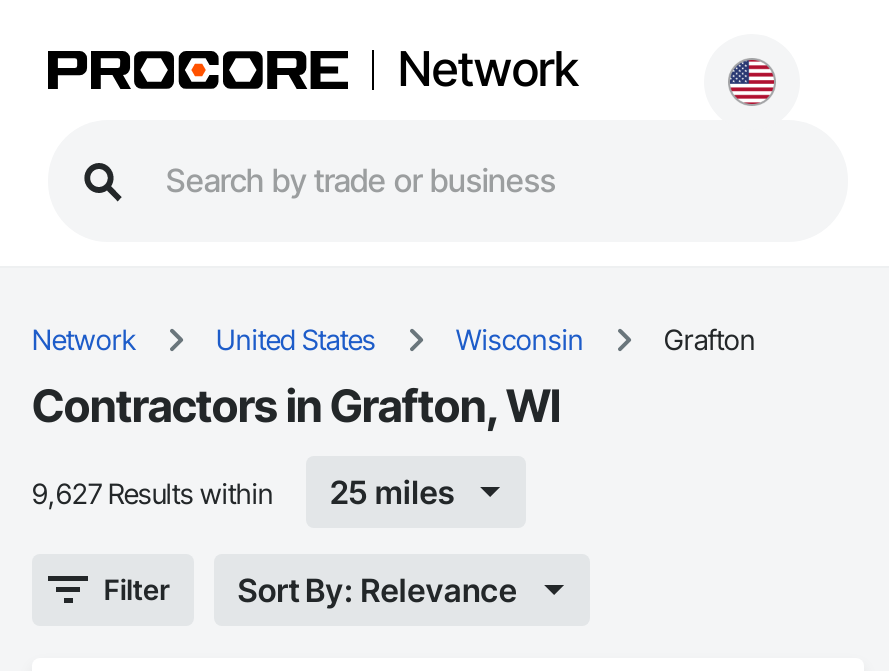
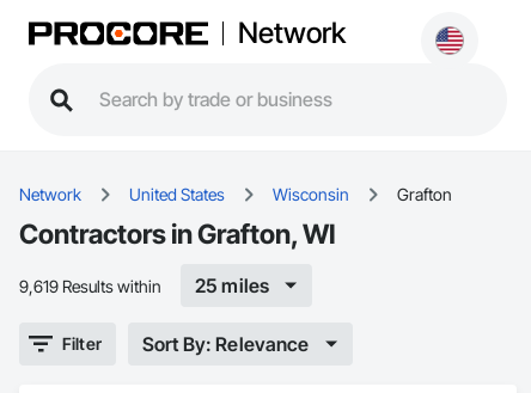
[32,475,274,509] 9,627 Results within -> [19,275,161,296] 9,619 Results within

